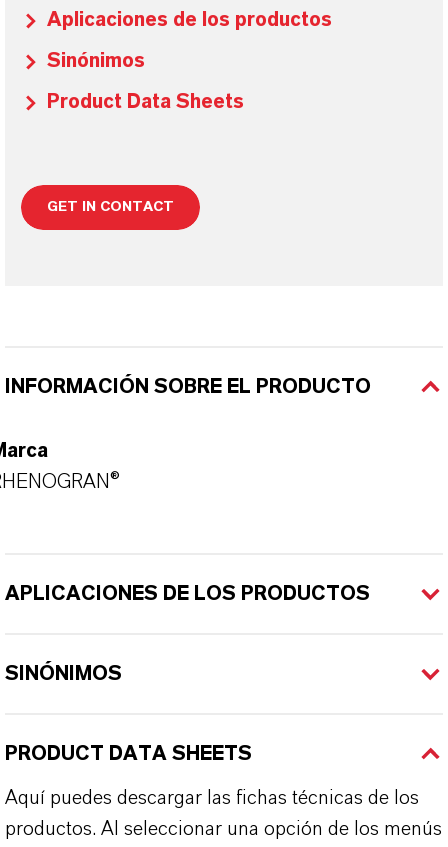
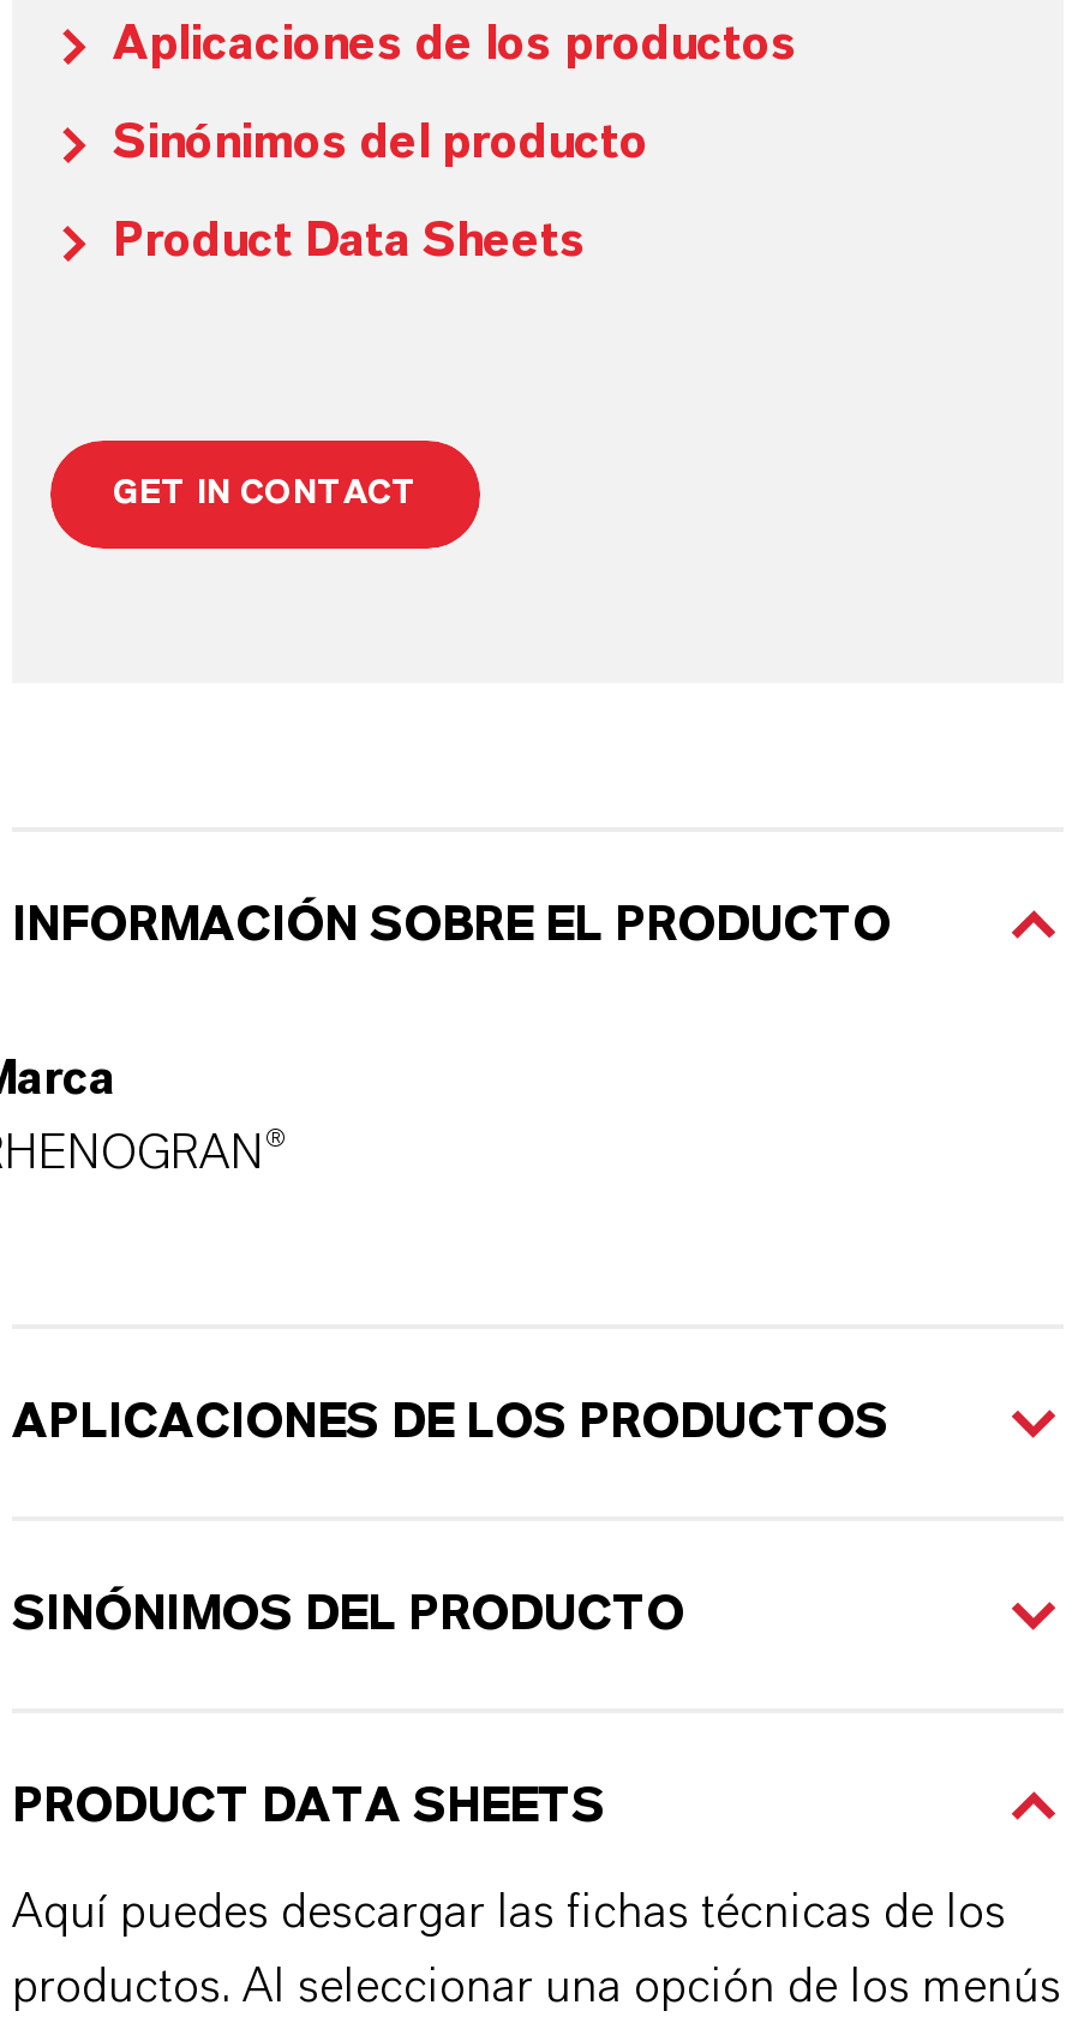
[47,51,145,71] Sinónimos -> [113,119,648,167] Sinónimos del producto
[5,664,122,684] SINÓNIMOS -> [12,1591,684,1639] SINÓNIMOS DEL PRODUCTO

